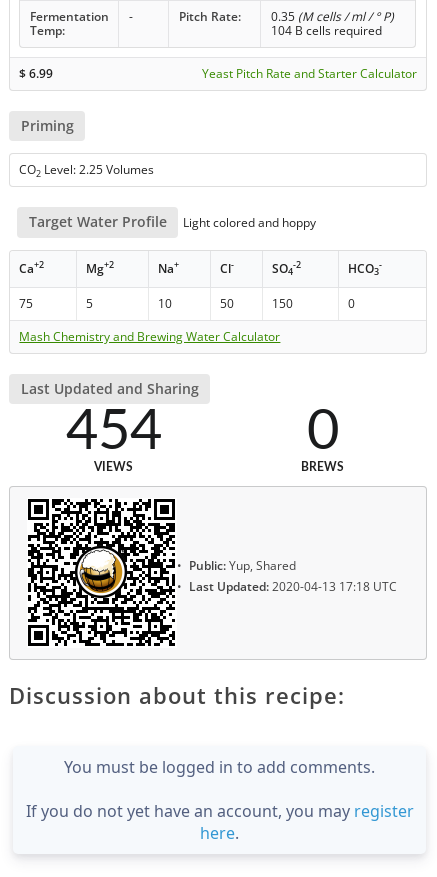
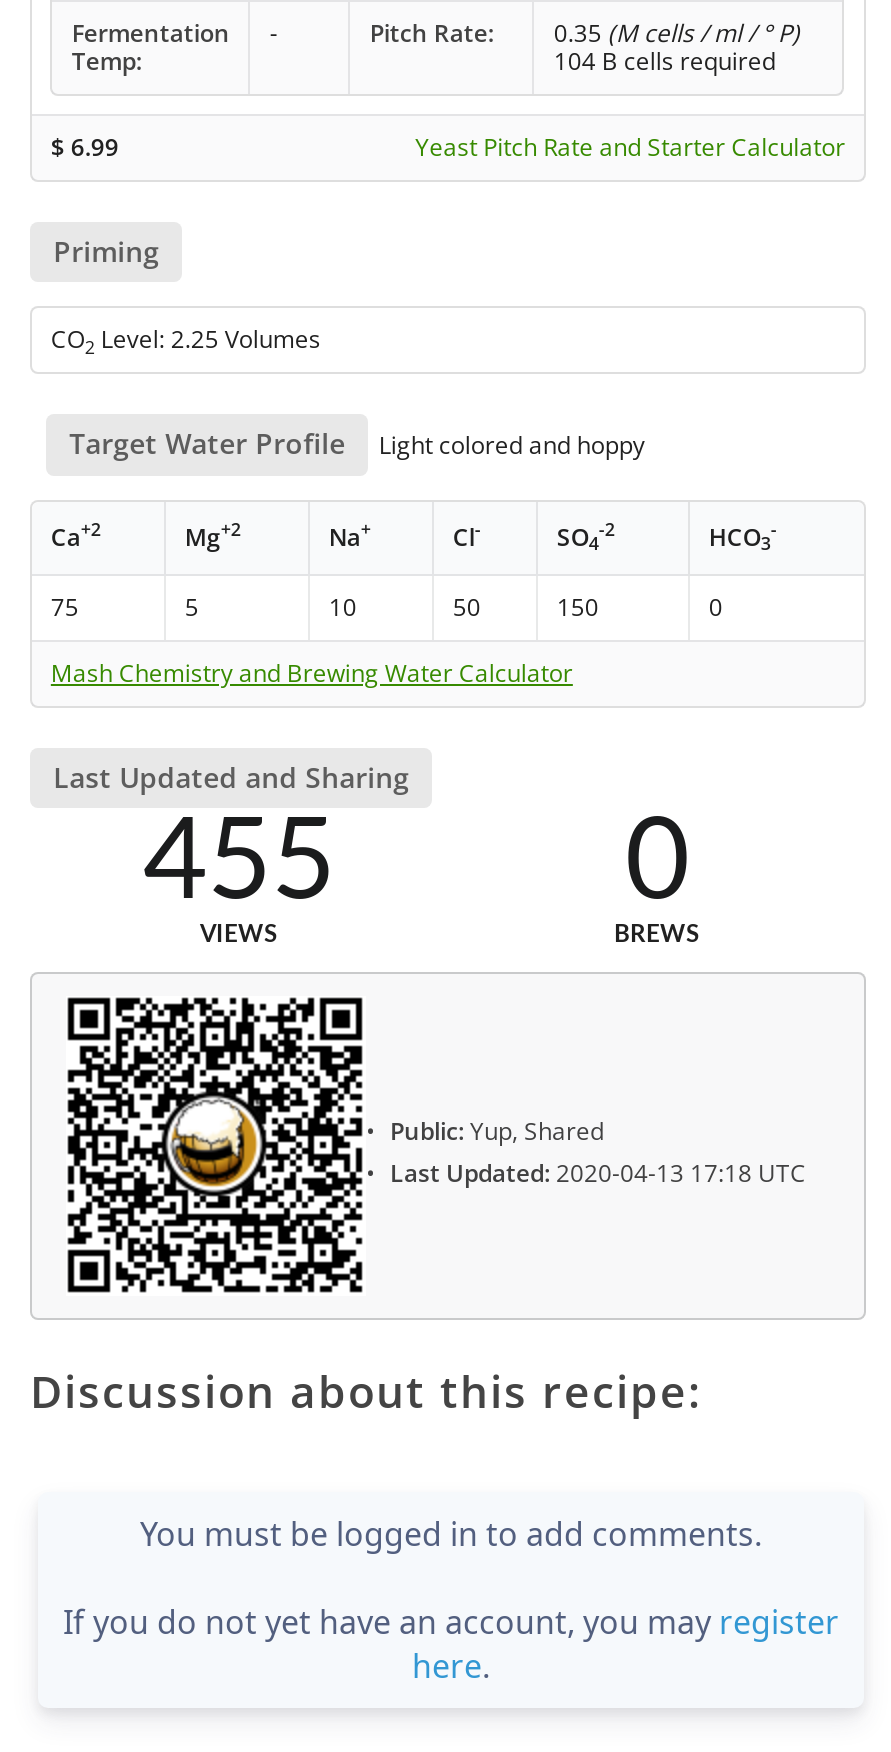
[65,404,161,460] 454 -> [143,808,335,920] 455

